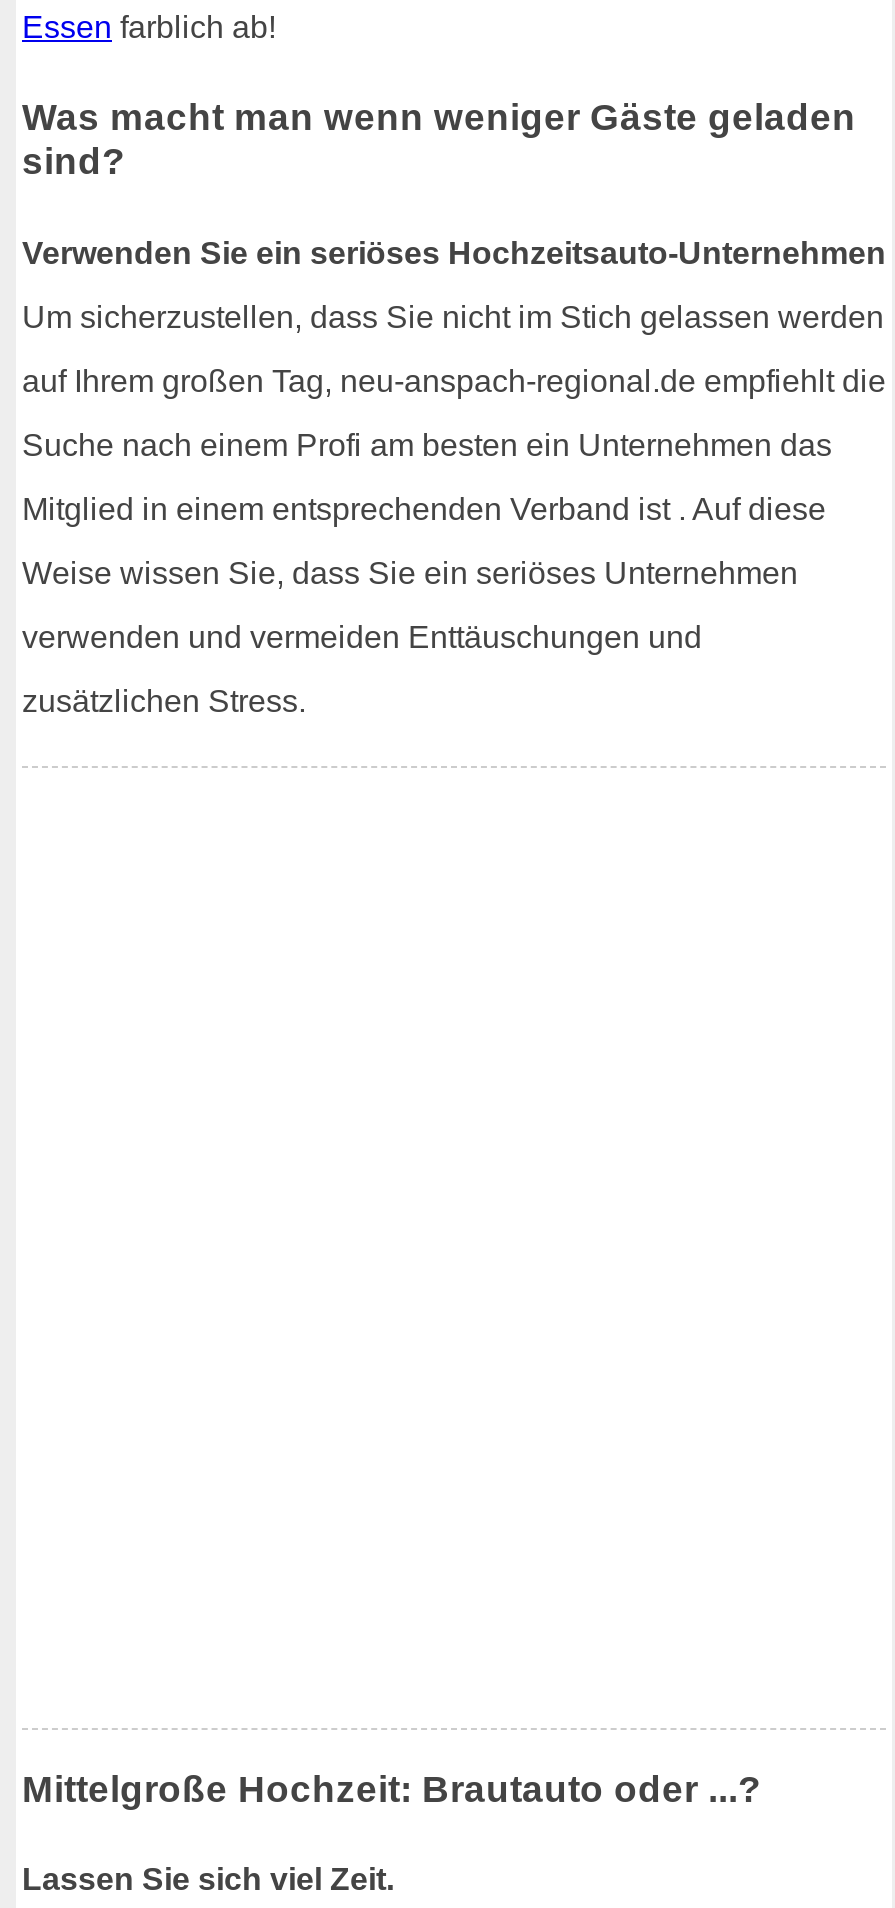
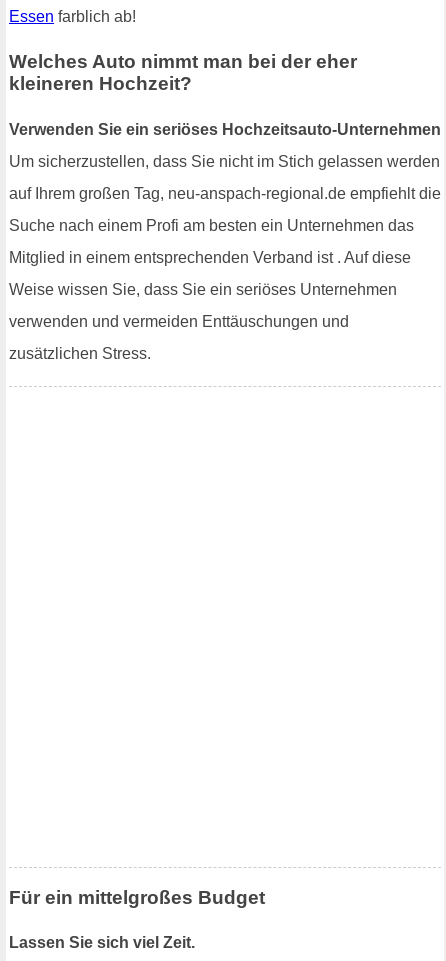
[22,96,856,182] Was macht man wenn weniger Gäste geladen | sind? -> [9,51,357,94] Welches Auto nimmt man bei der eher | kleineren Hochzeit?
[22,1767,762,1809] Mittelgroße Hochzeit: Brautauto oder ...? -> [9,887,265,908] Für ein mittelgroßes Budget

